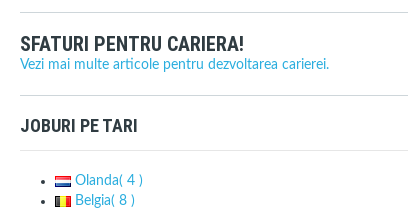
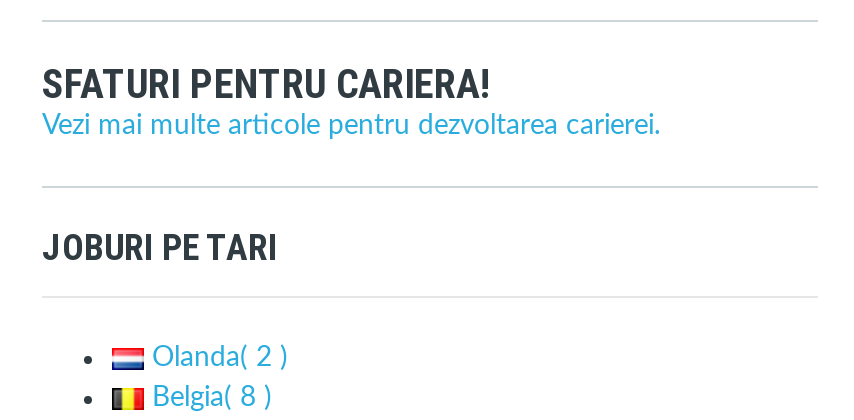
[71,174,143,188] Olanda( 4 ) -> [144,344,288,372] Olanda( 2 )

